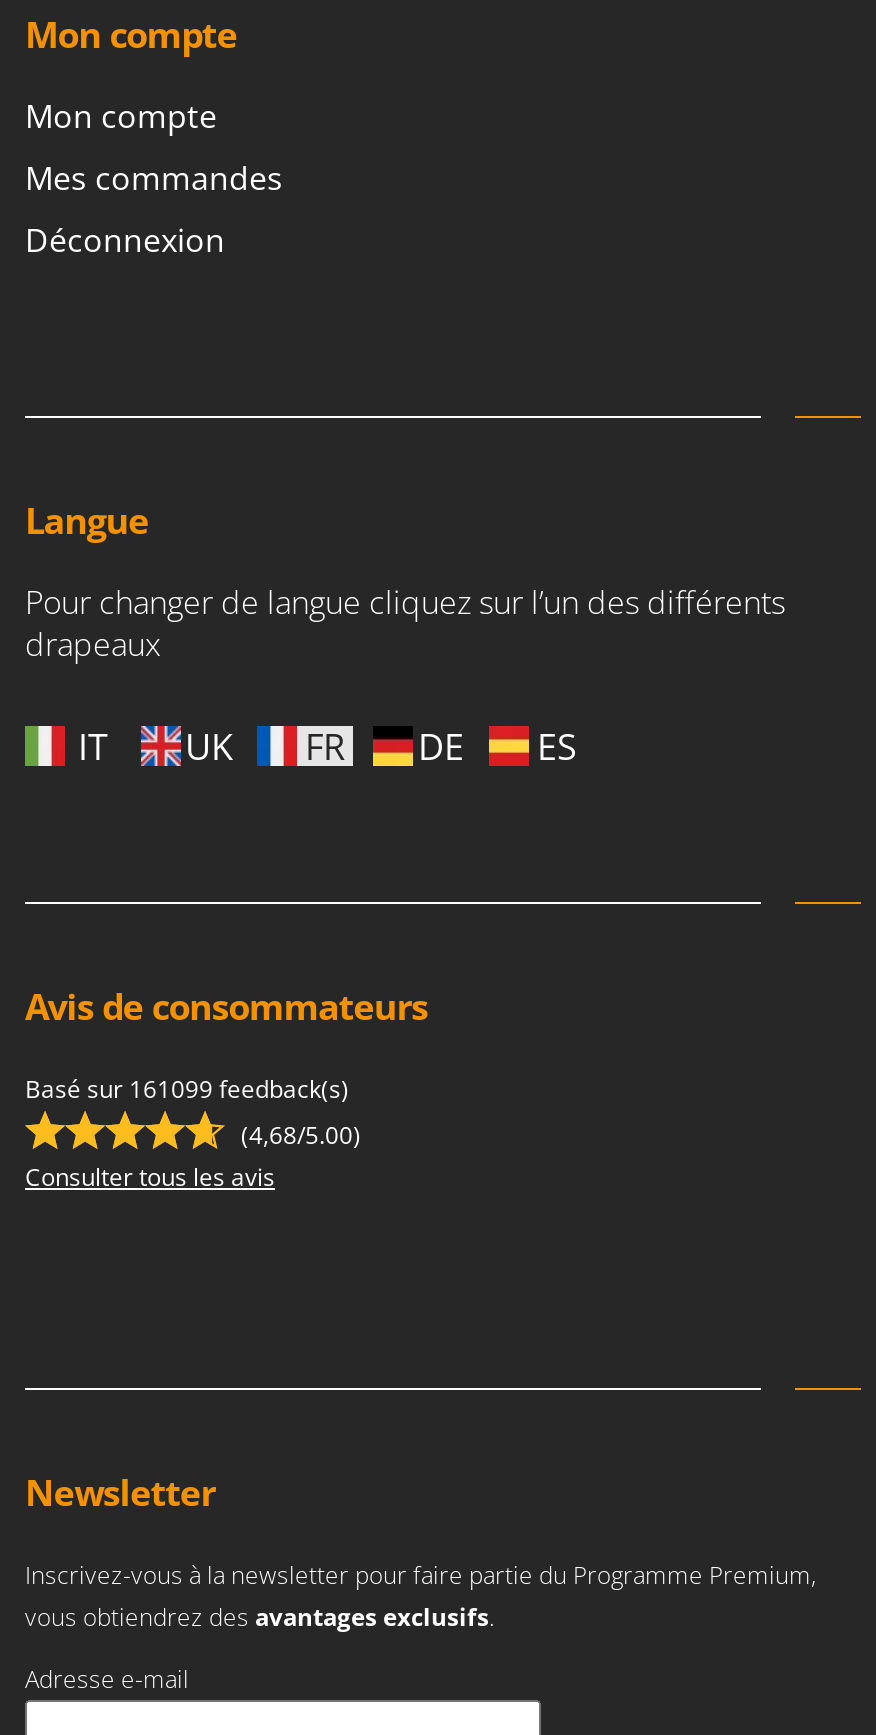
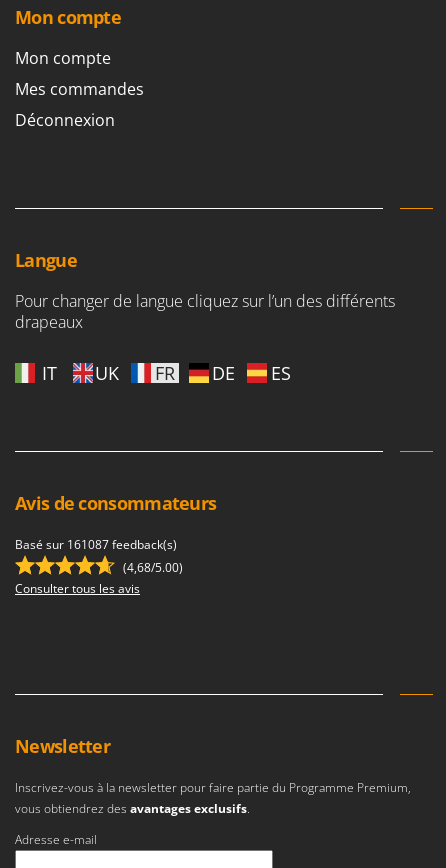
[25,1072,349,1106] Basé sur 161099 feedback(s) -> [15,536,177,553] Basé sur 161087 feedback(s)

